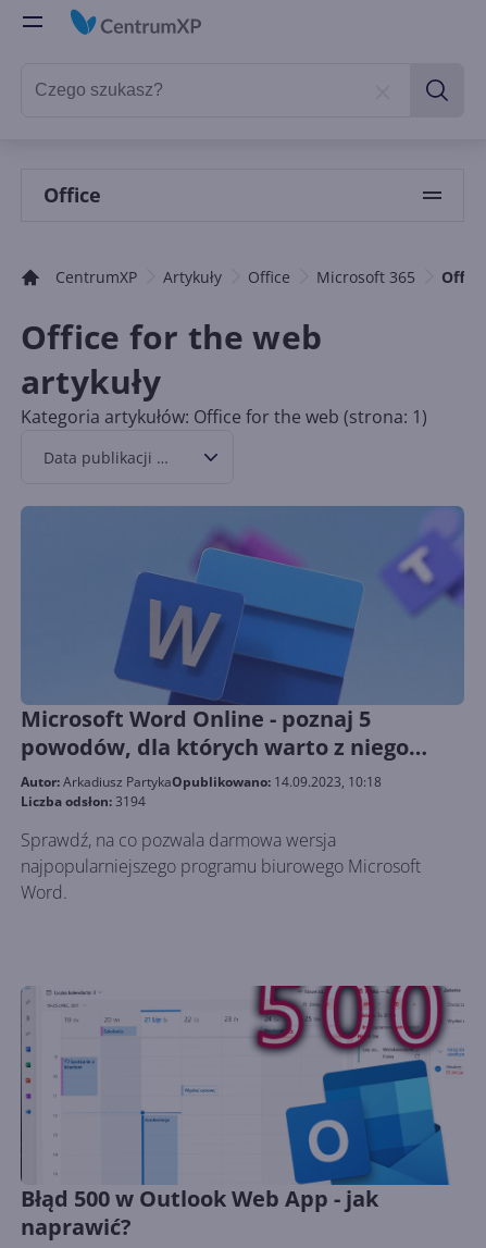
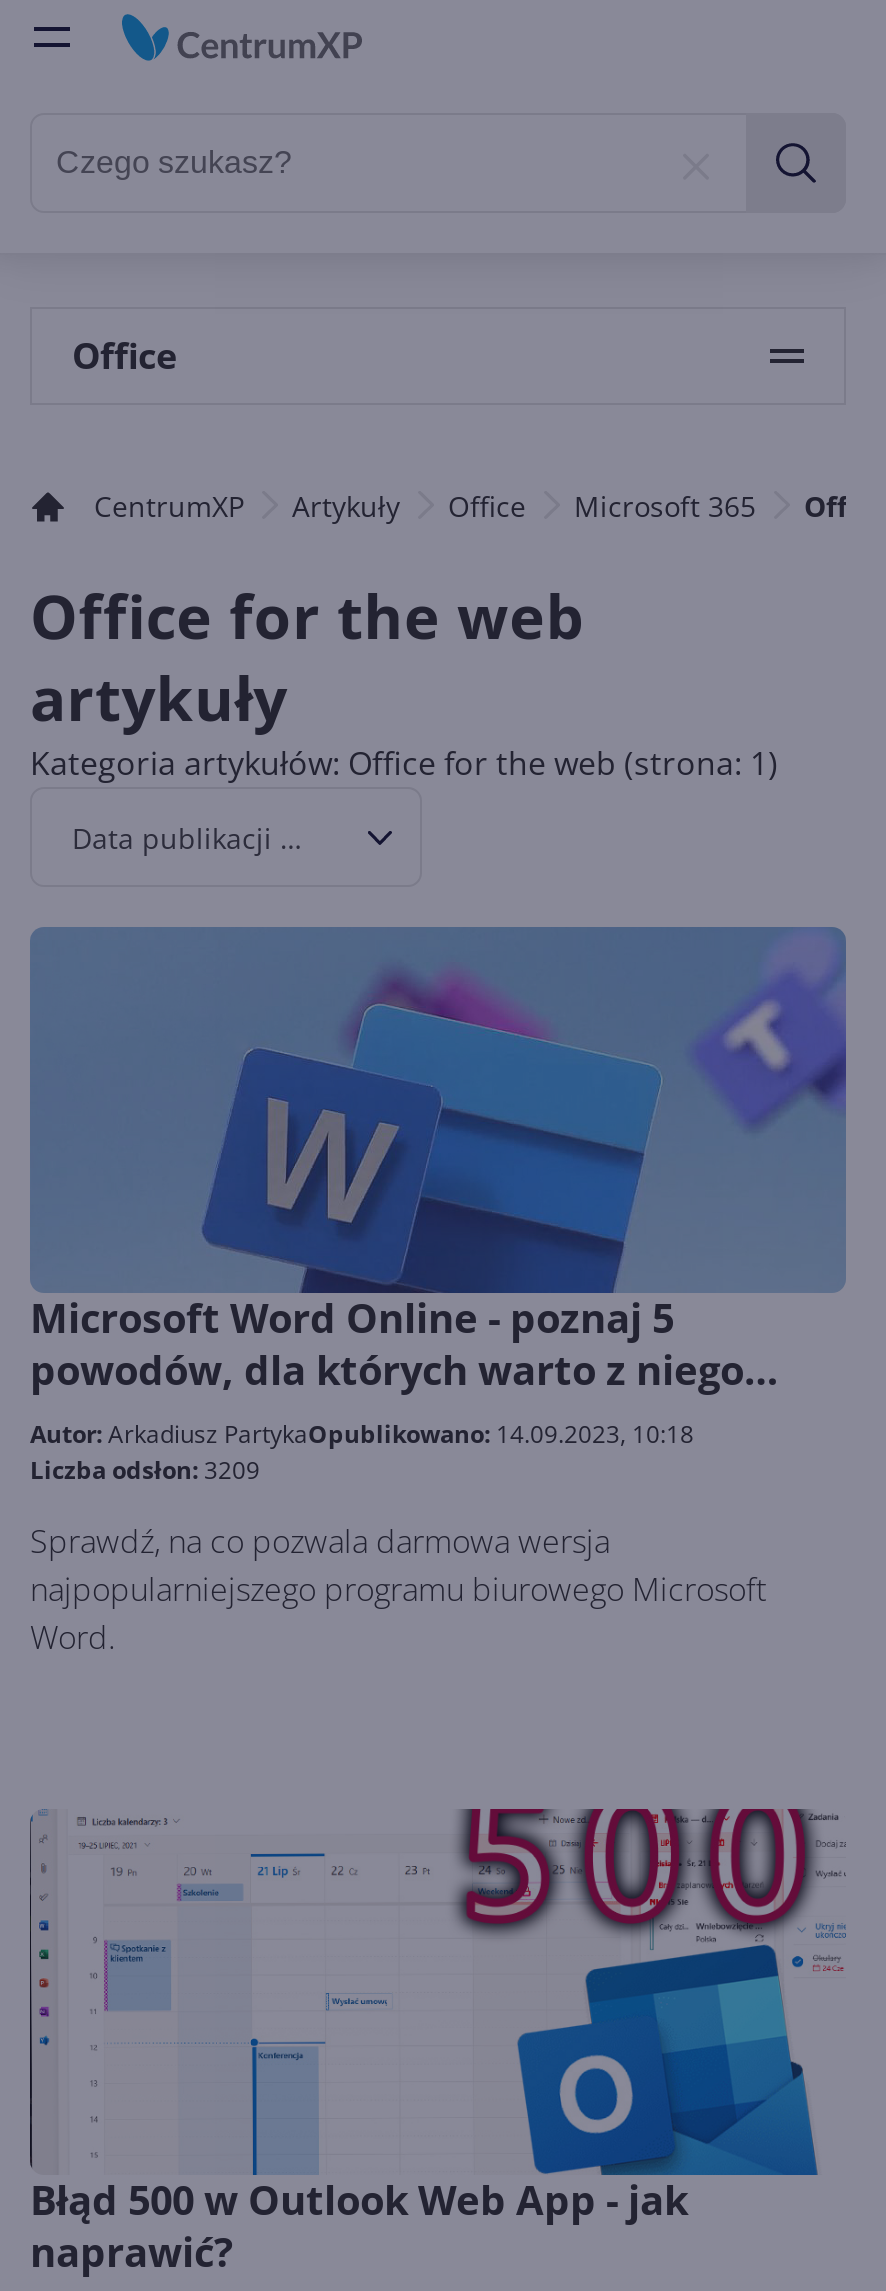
[21,792,146,811] Liczba odsłon: 3194 -> [30,1453,260,1487] Liczba odsłon: 3209

